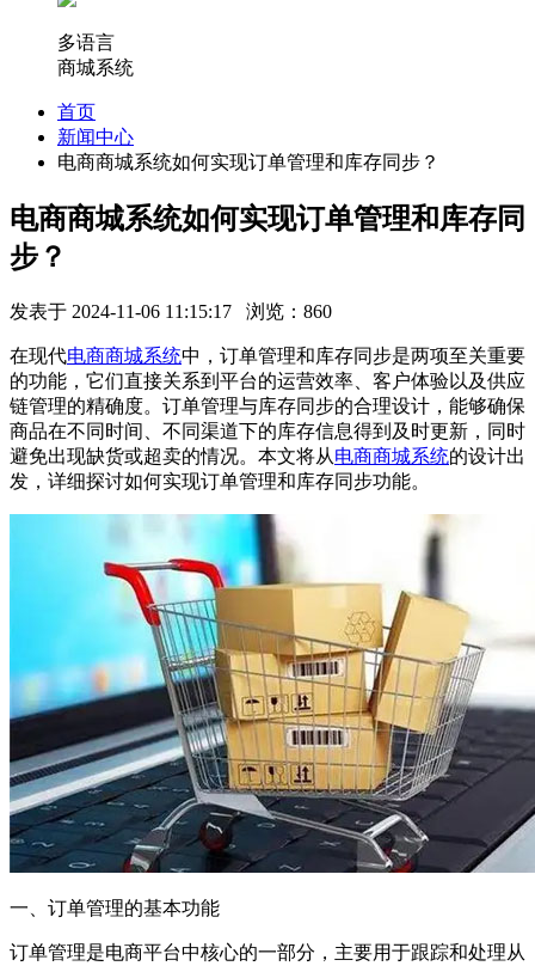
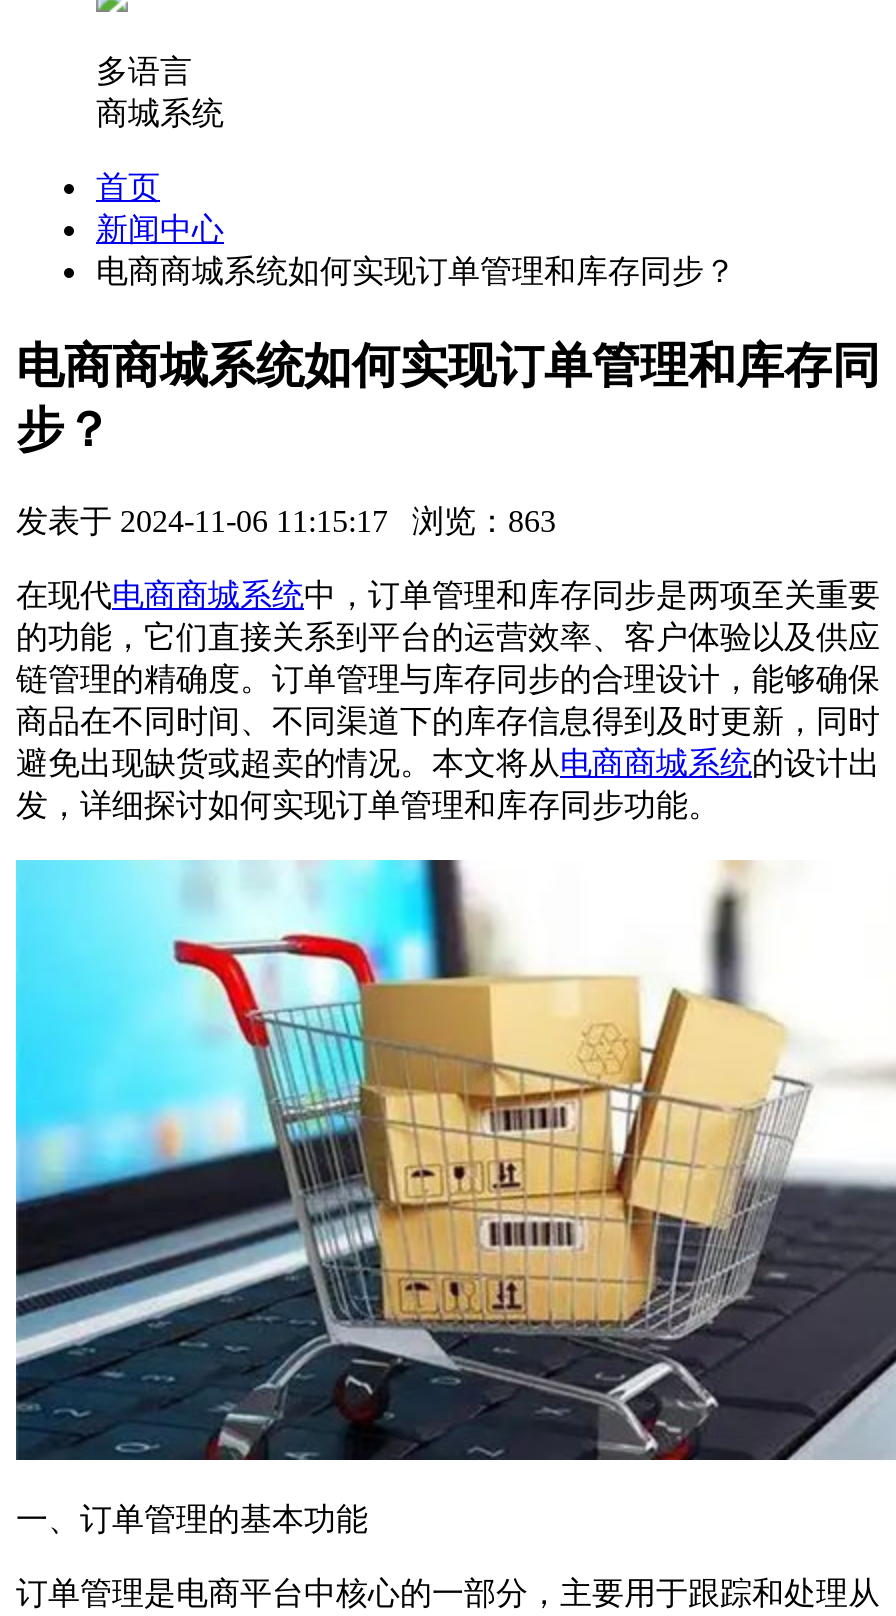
[10,301,332,322] 发表于 2024-11-06 11:15:17 浏览：860 -> [16,504,556,538] 发表于 2024-11-06 11:15:17 浏览：863

